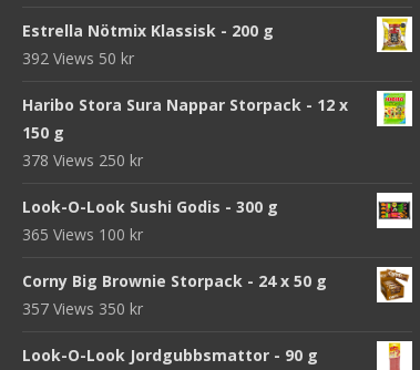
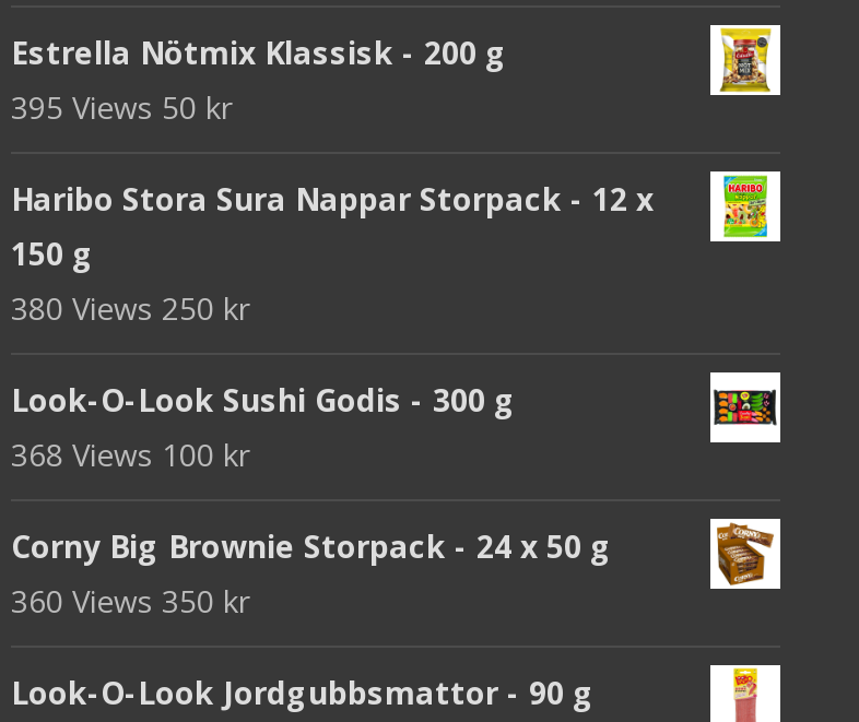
[22,48,134,69] 392 Views 50 kr -> [11,86,232,128] 395 Views 50 kr
[22,150,143,171] 378 Views 250 kr -> [11,287,249,329] 380 Views 250 kr
[22,224,143,245] 365 Views 100 kr -> [11,434,249,475] 368 Views 100 kr
[22,298,143,319] 357 Views 350 kr -> [11,580,249,622] 360 Views 350 kr

